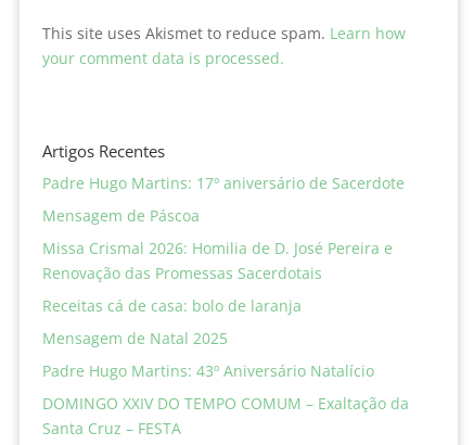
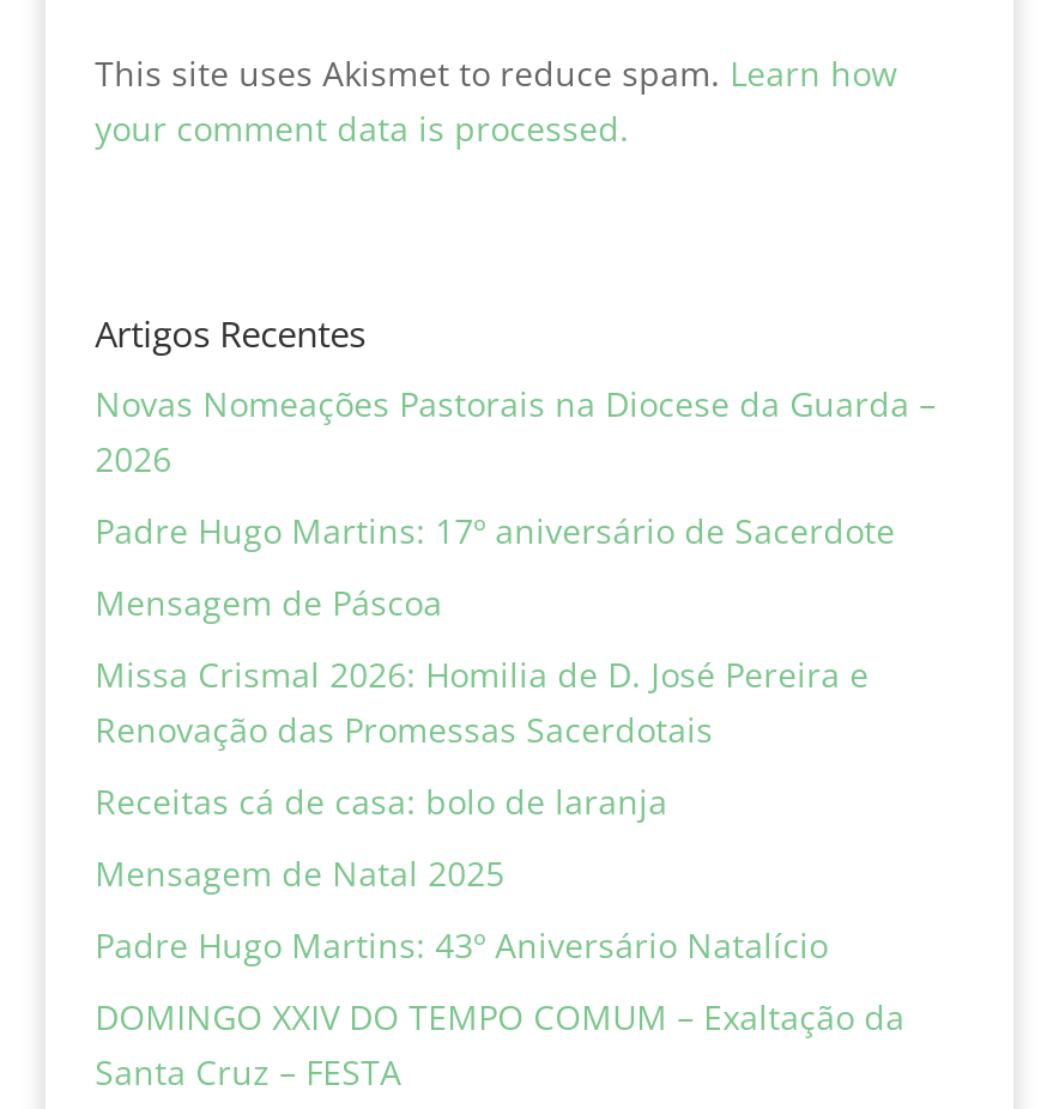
none -> [95,381,936,482] Novas Nomeações Pastorais na Diocese da Guarda – | 2026

